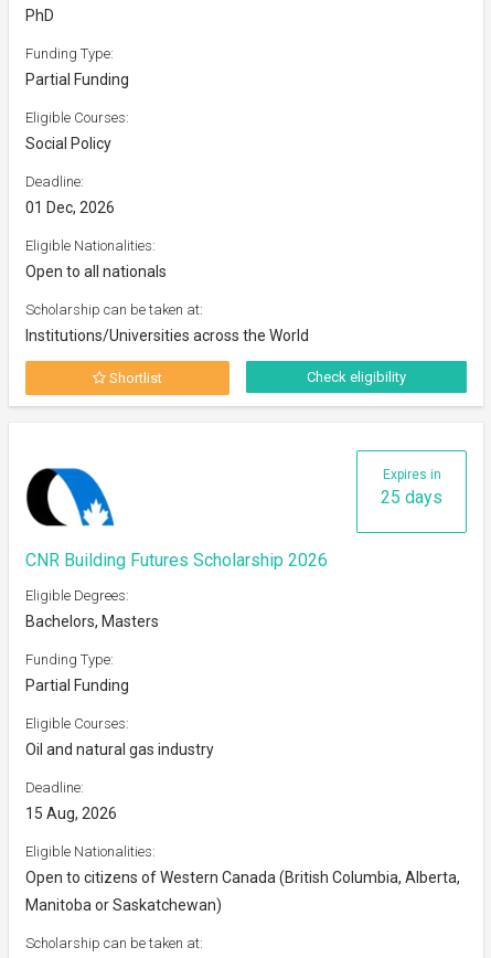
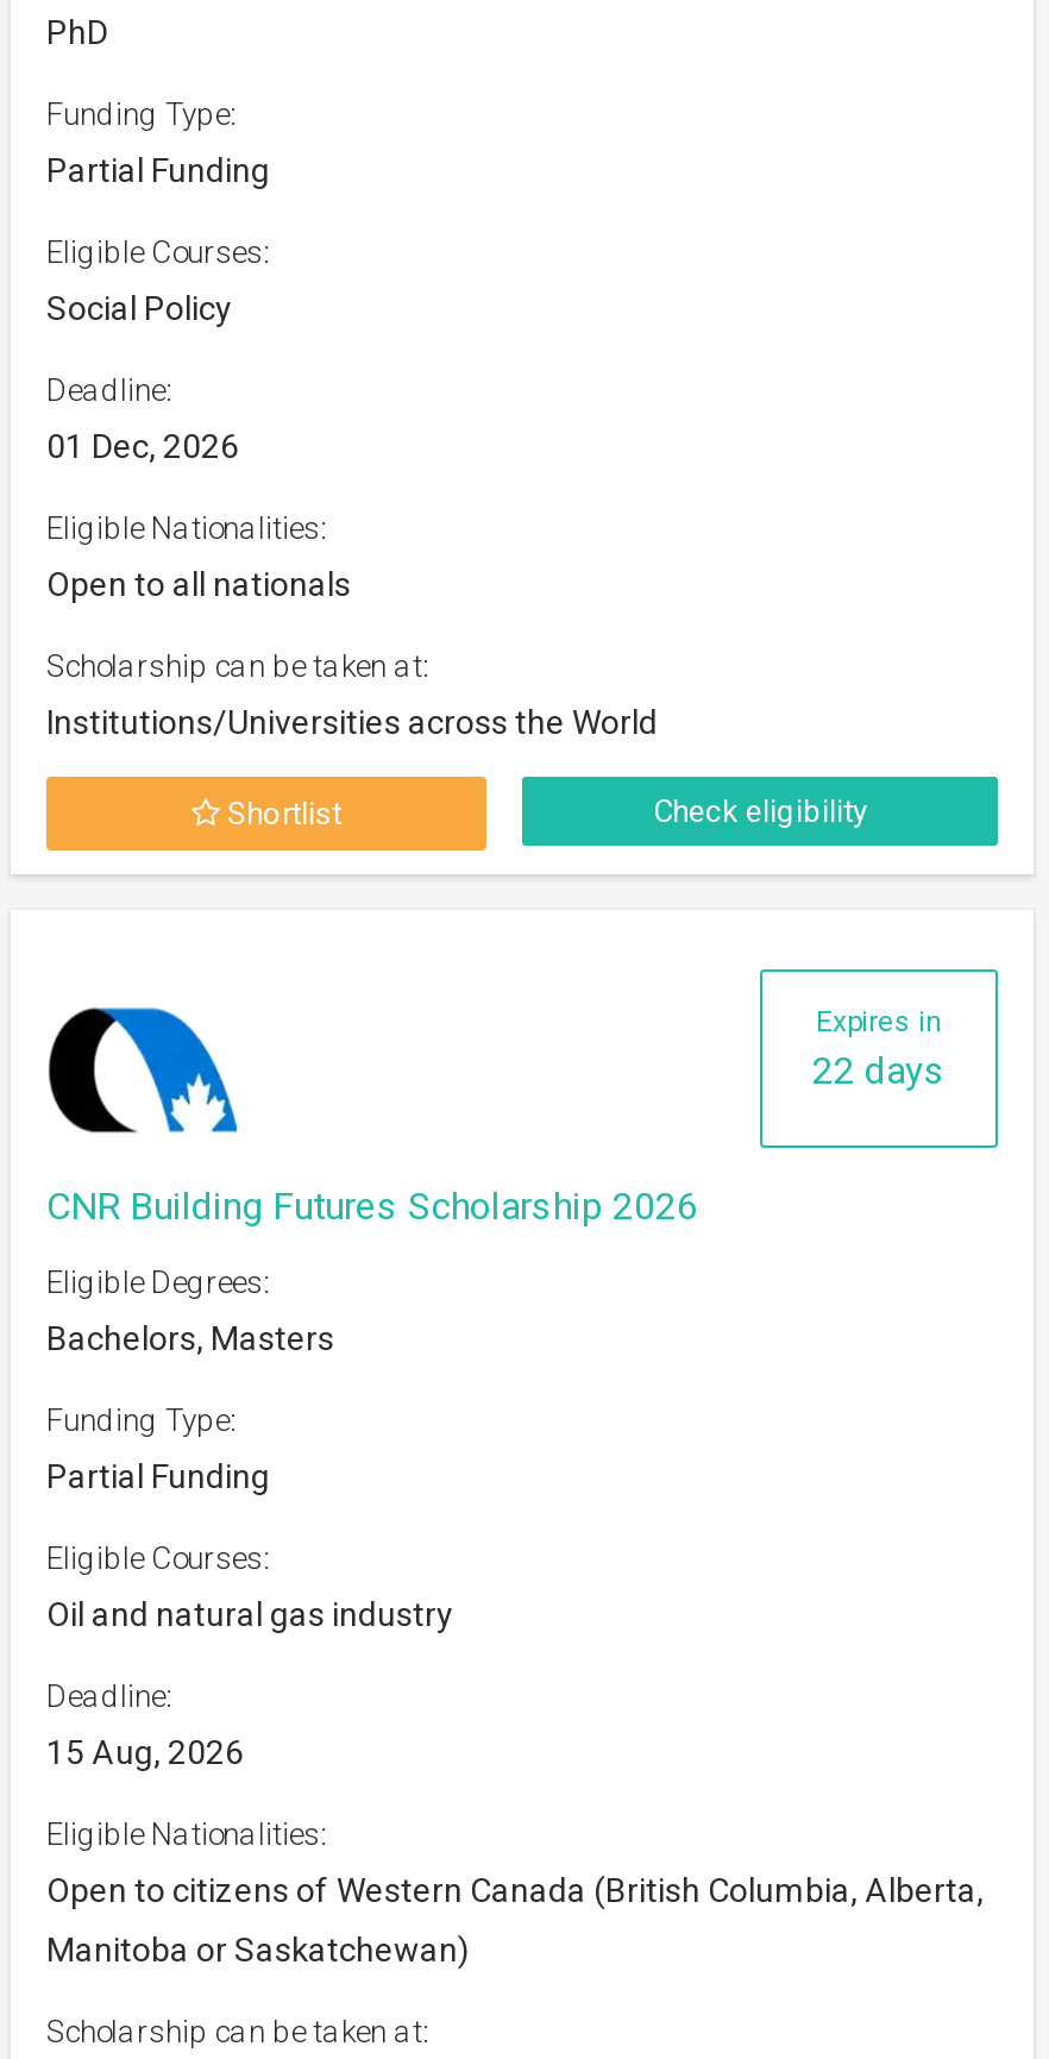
[381,487,442,507] 25 days -> [812,1047,946,1093] 22 days

